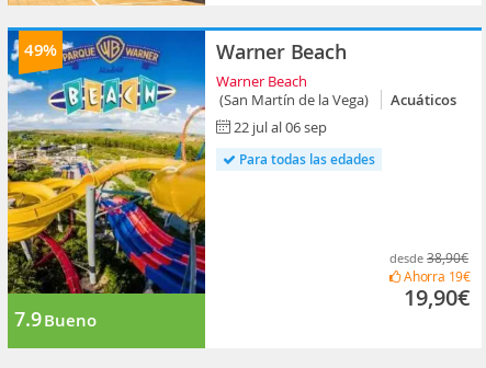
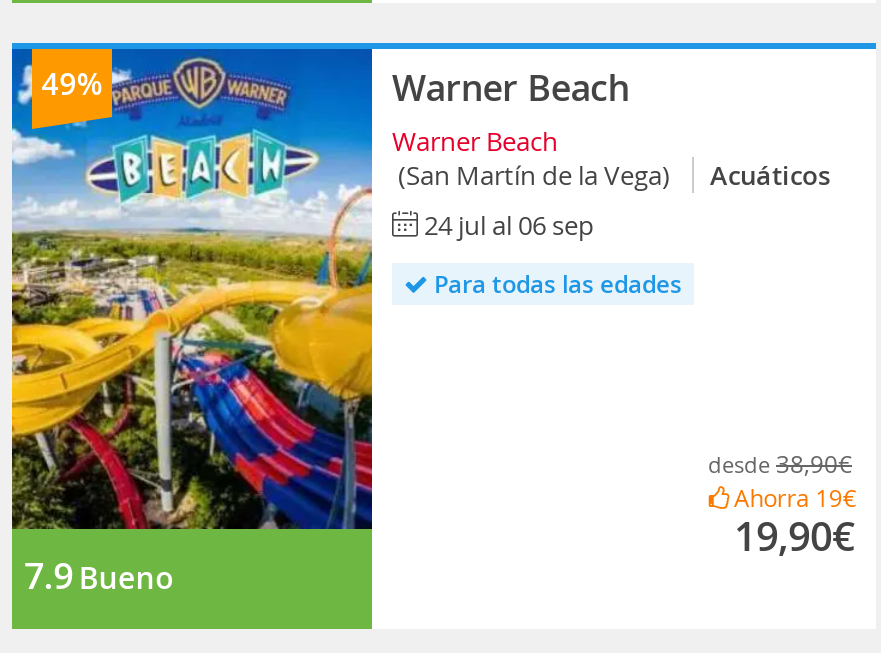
[234,117,327,137] 22 jul al 06 sep -> [424,207,594,243] 24 jul al 06 sep

